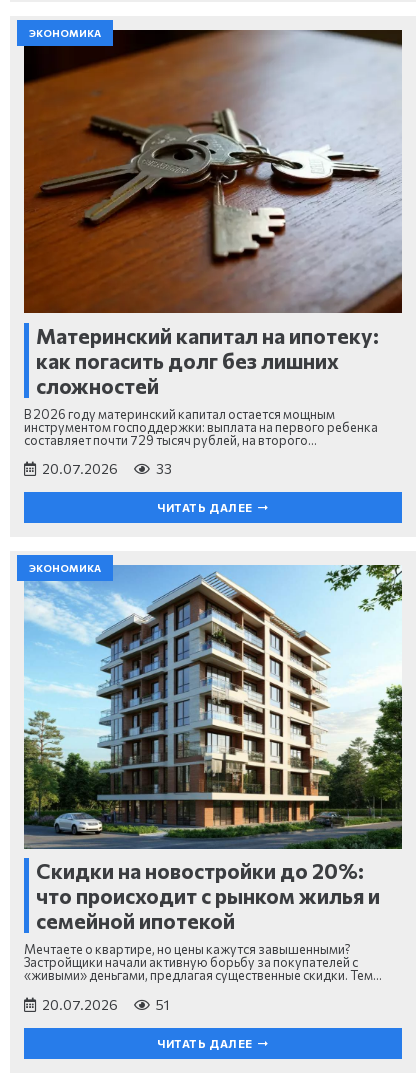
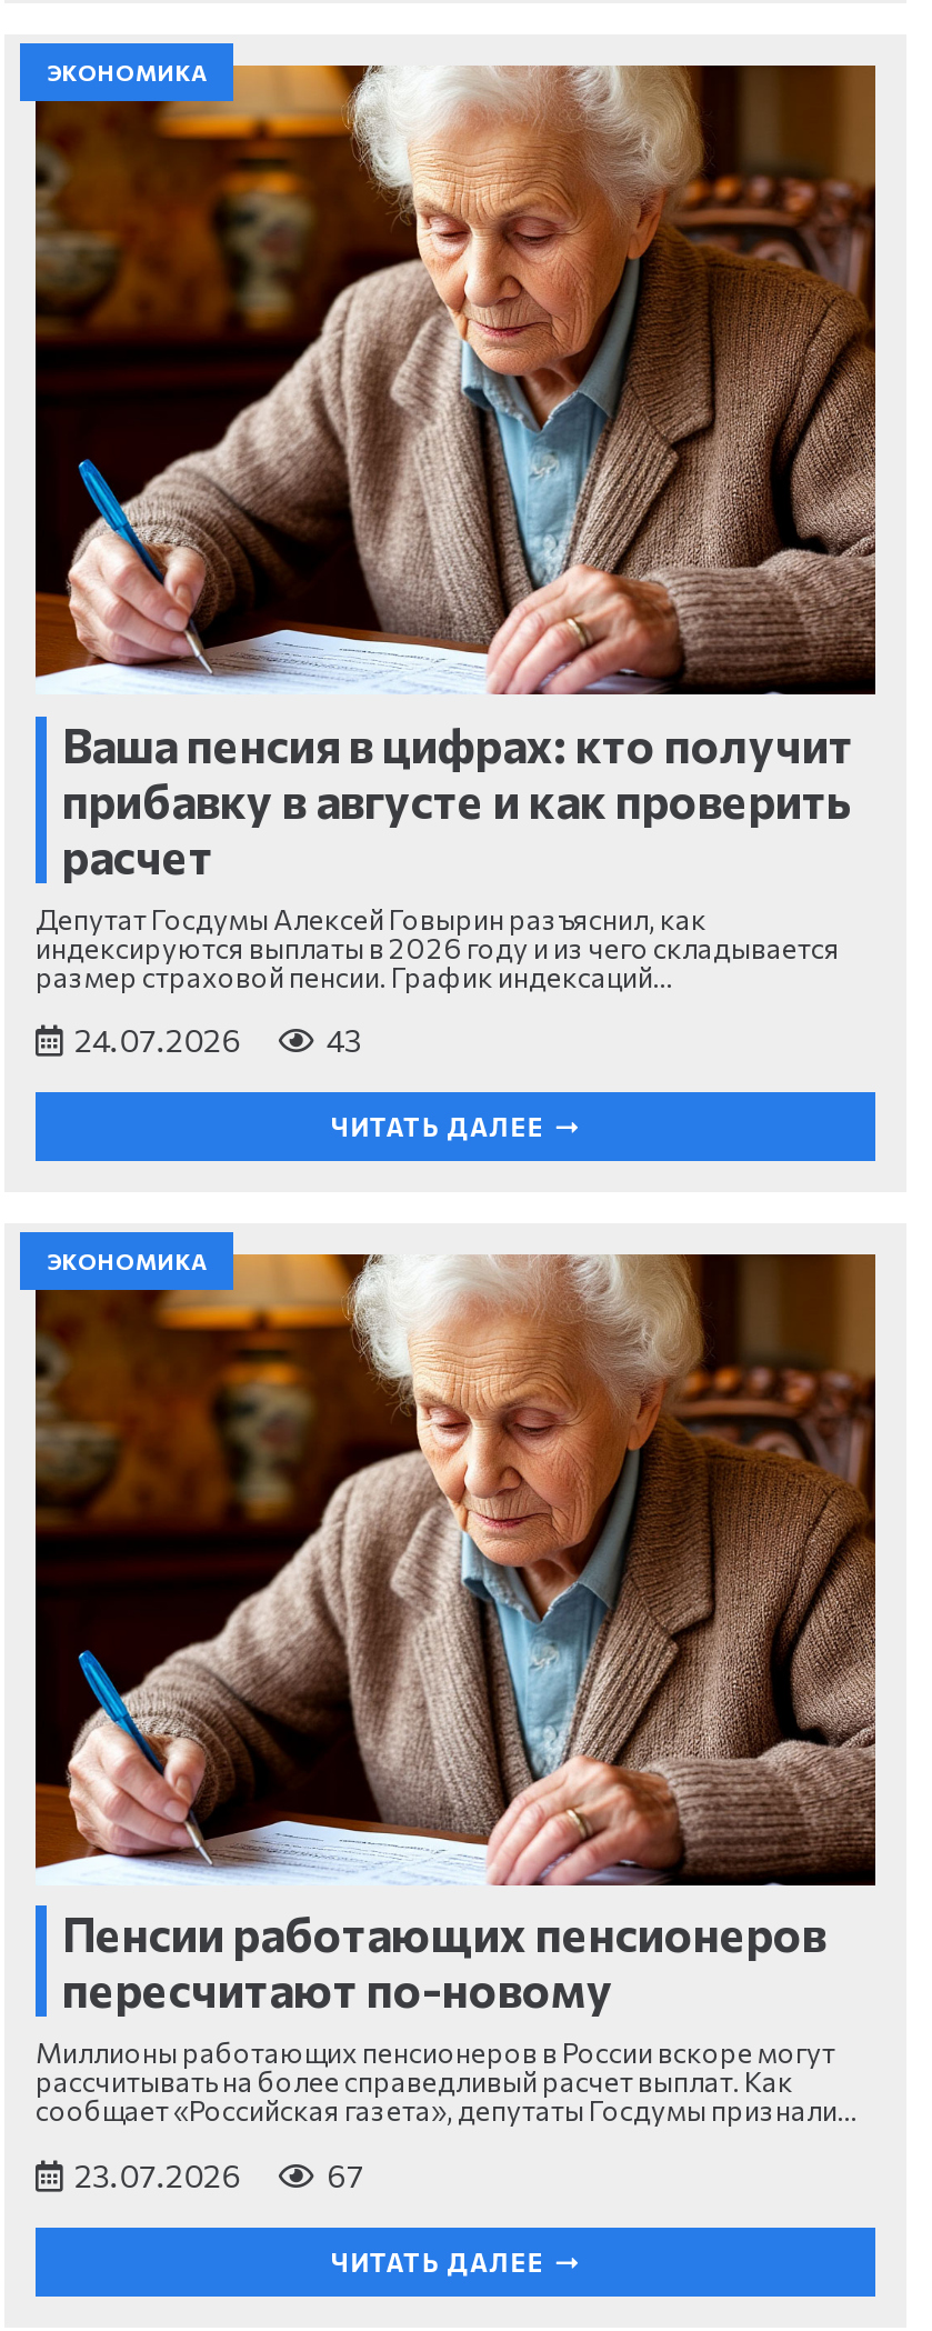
[23,29,402,448] [image] | Материнский капитал на ипотеку: | как погасить долг без лишних | сложностей | В 2026 году материнский капитал остается мощным | инструментом господдержки: выплата на первого ребенка | составляет почти 729 тысяч рублей, на второго… -> [33,63,878,994] [image] | Ваша пенсия в цифрах: кто получит | прибавку в августе и как проверить | расчет | Депутат Госдумы Алексей Говырин разъяснил, как | индексируются выплаты в 2026 году и из чего складывается | размер страховой пенсии. График индексаций…
[42,460,172,477] 20.07.2026 | 33 -> [75,1022,362,1060] 24.07.2026 | 43
[23,564,403,983] [image] | Скидки на новостройки до 20%: | что происходит с рынком жилья и | семейной ипотекой | Мечтаете о квартире, но цены кажутся завышенными? | Застройщики начали активную борьбу за покупателей с | «живыми» деньгами, предлагая существенные скидки. Тем… -> [33,1252,878,2128] [image] | Пенсии работающих пенсионеров | пересчитают по-новому | Миллионы работающих пенсионеров в России вскоре могут | рассчитывать на более справедливый расчет выплат. Как | сообщает «Российская газета», депутаты Госдумы признали…
[42,996,170,1013] 20.07.2026 | 51 -> [75,2157,367,2195] 23.07.2026 | 67

